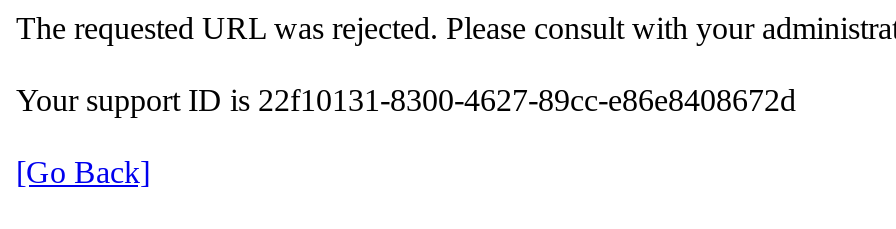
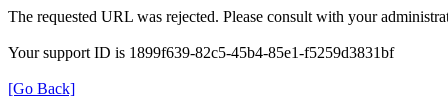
[16,83,796,117] Your support ID is 22f10131-8300-4627-89cc-e86e8408672d -> [8,44,394,61] Your support ID is 1899f639-82c5-45b4-85e1-f5259d3831bf

